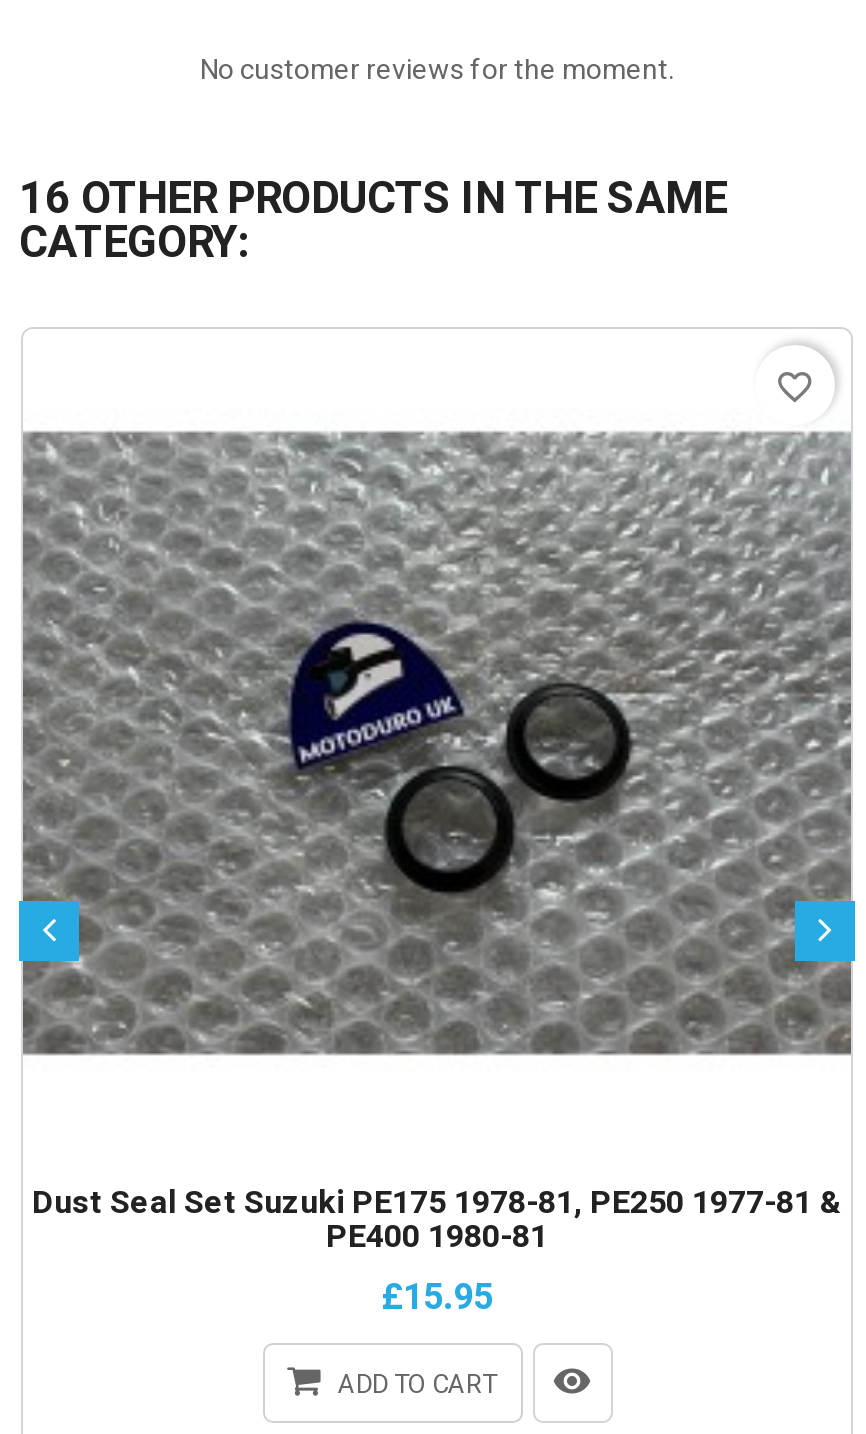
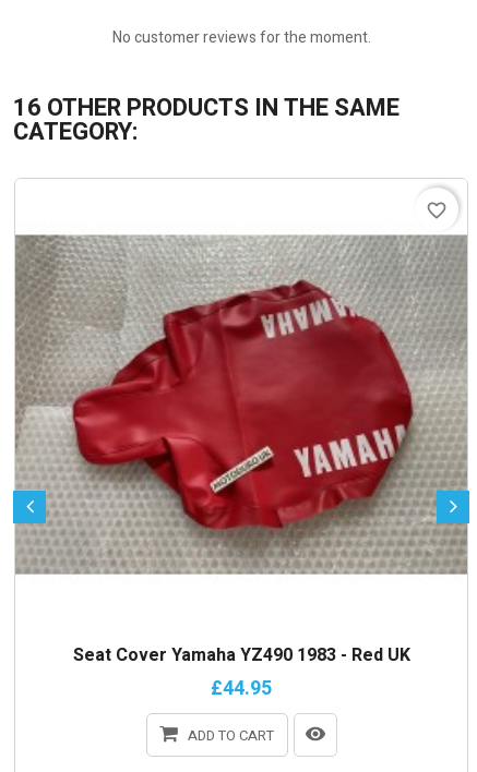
[23,433,851,1053] [image] -> [16,236,466,574] [image]
[32,1179,842,1325] Dust Seal Set Suzuki PE175 1978-81, PE250 1977-81 & | PE400 1980-81 | £15.95 -> [73,642,410,703] Seat Cover Yamaha YZ490 1983 - Red UK | £44.95

